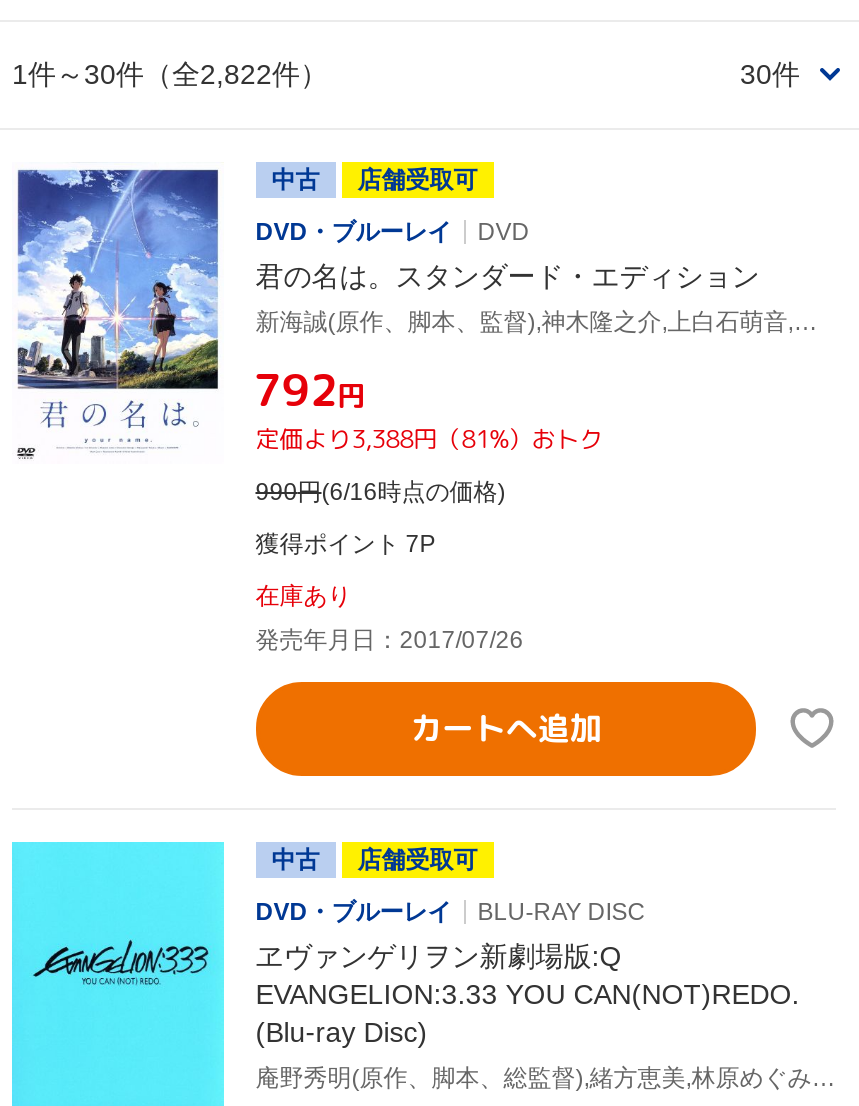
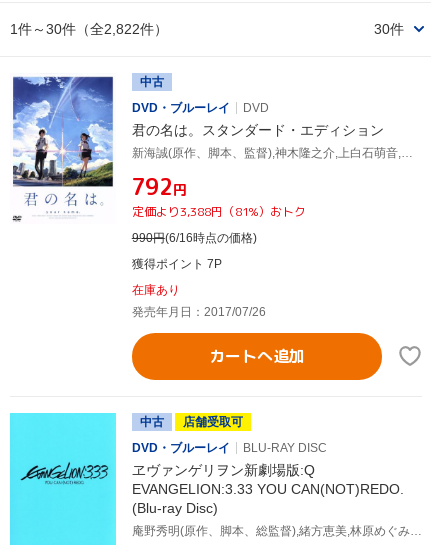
[358,165,478,193] 店舗受取可 -> none

